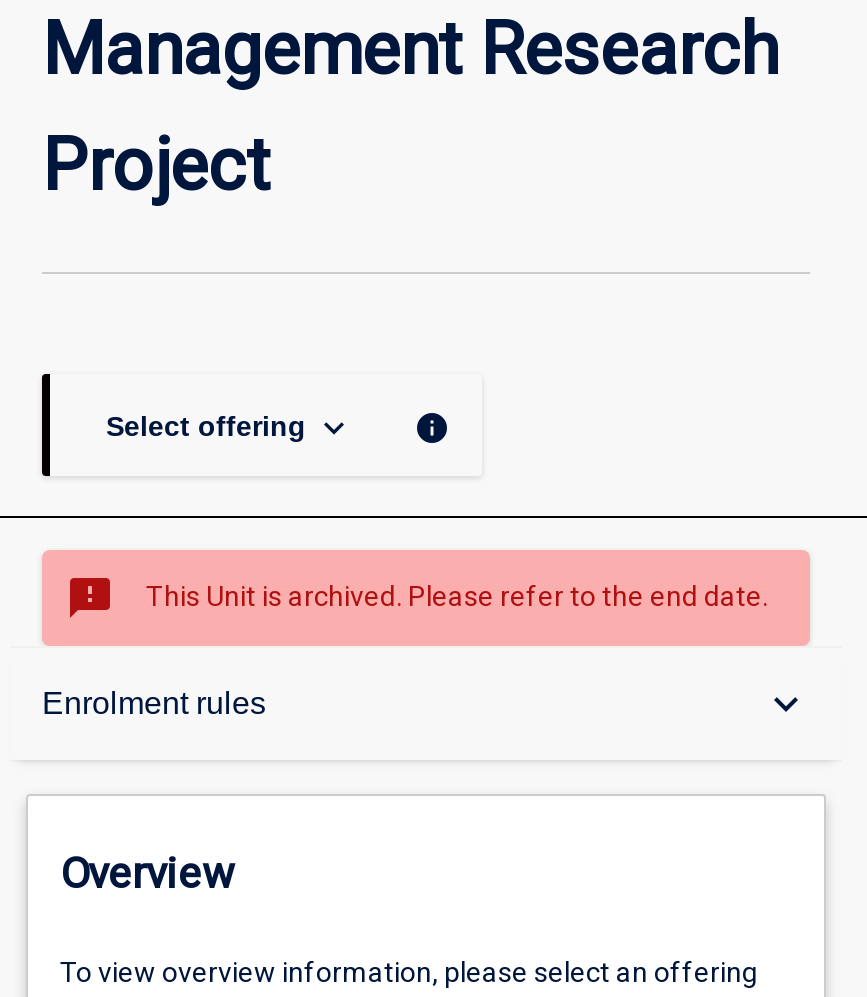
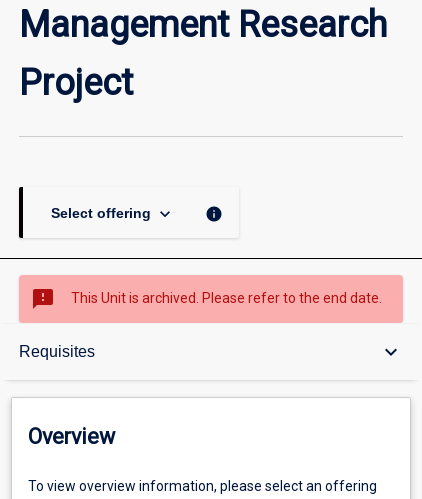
[42,686,266,720] Enrolment rules -> [19,343,95,360] Requisites

